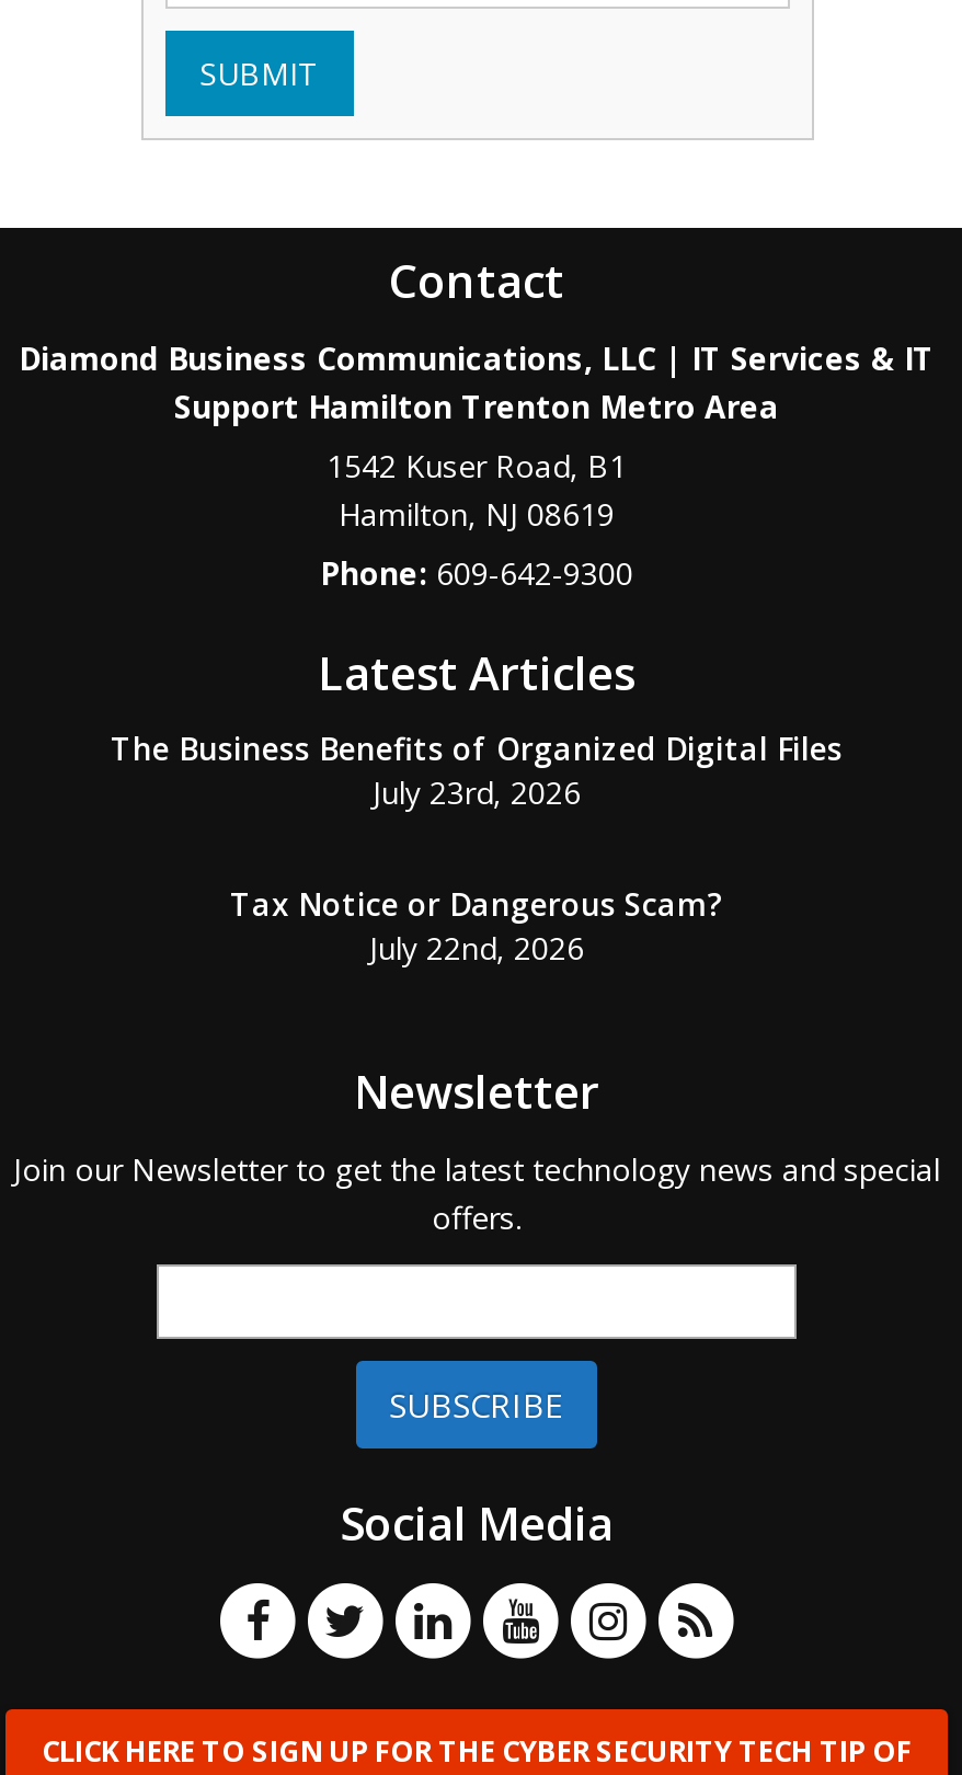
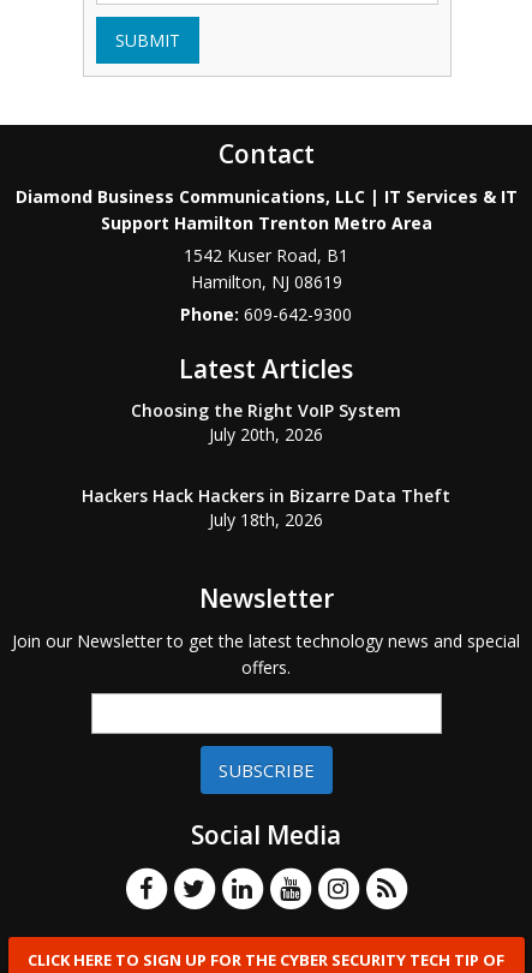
[111,728,843,813] The Business Benefits of Organized Digital Files | July 23rd, 2026 -> [131,399,402,446] Choosing the Right VoIP System | July 20th, 2026
[230,883,723,969] Tax Notice or Dangerous Scam? | July 22nd, 2026 -> [82,484,451,531] Hackers Hack Hackers in Bizarre Data Theft | July 18th, 2026

